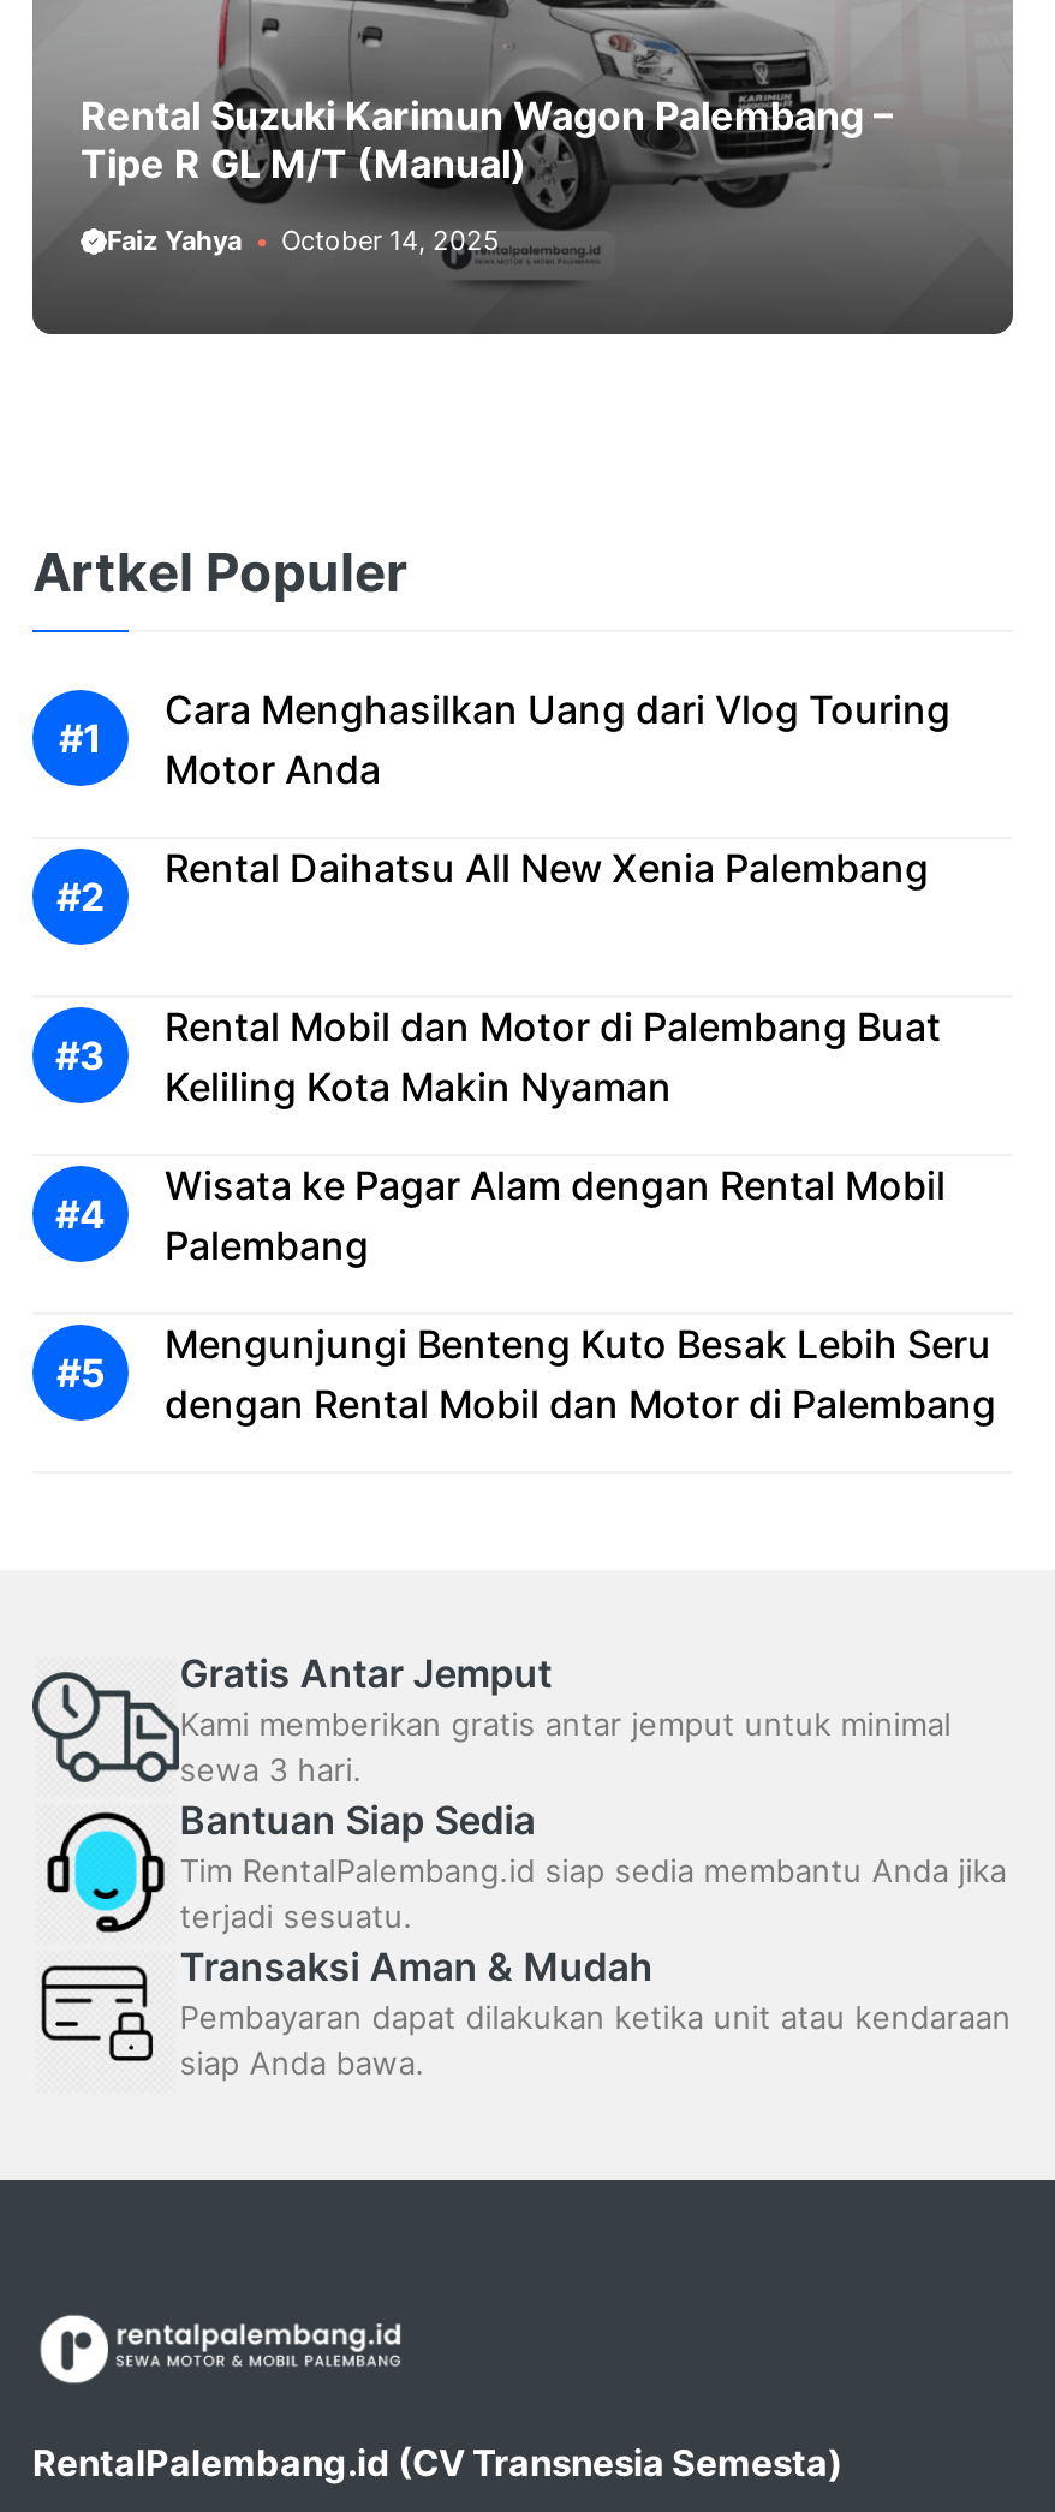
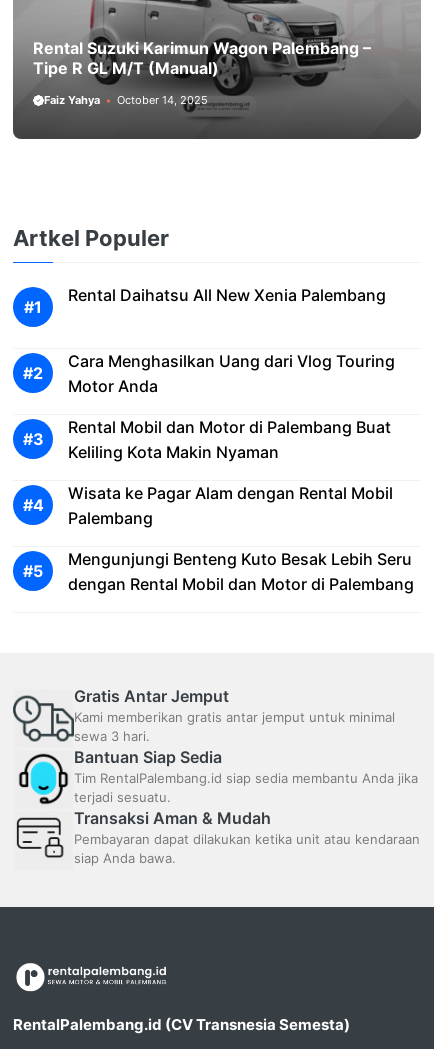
moved [165,685,950,793] -> [68,351,395,396]: Cara Menghasilkan Uang dari Vlog Touring | Motor Anda
moved [165,844,929,892] -> [68,285,386,305]: Rental Daihatsu All New Xenia Palembang

